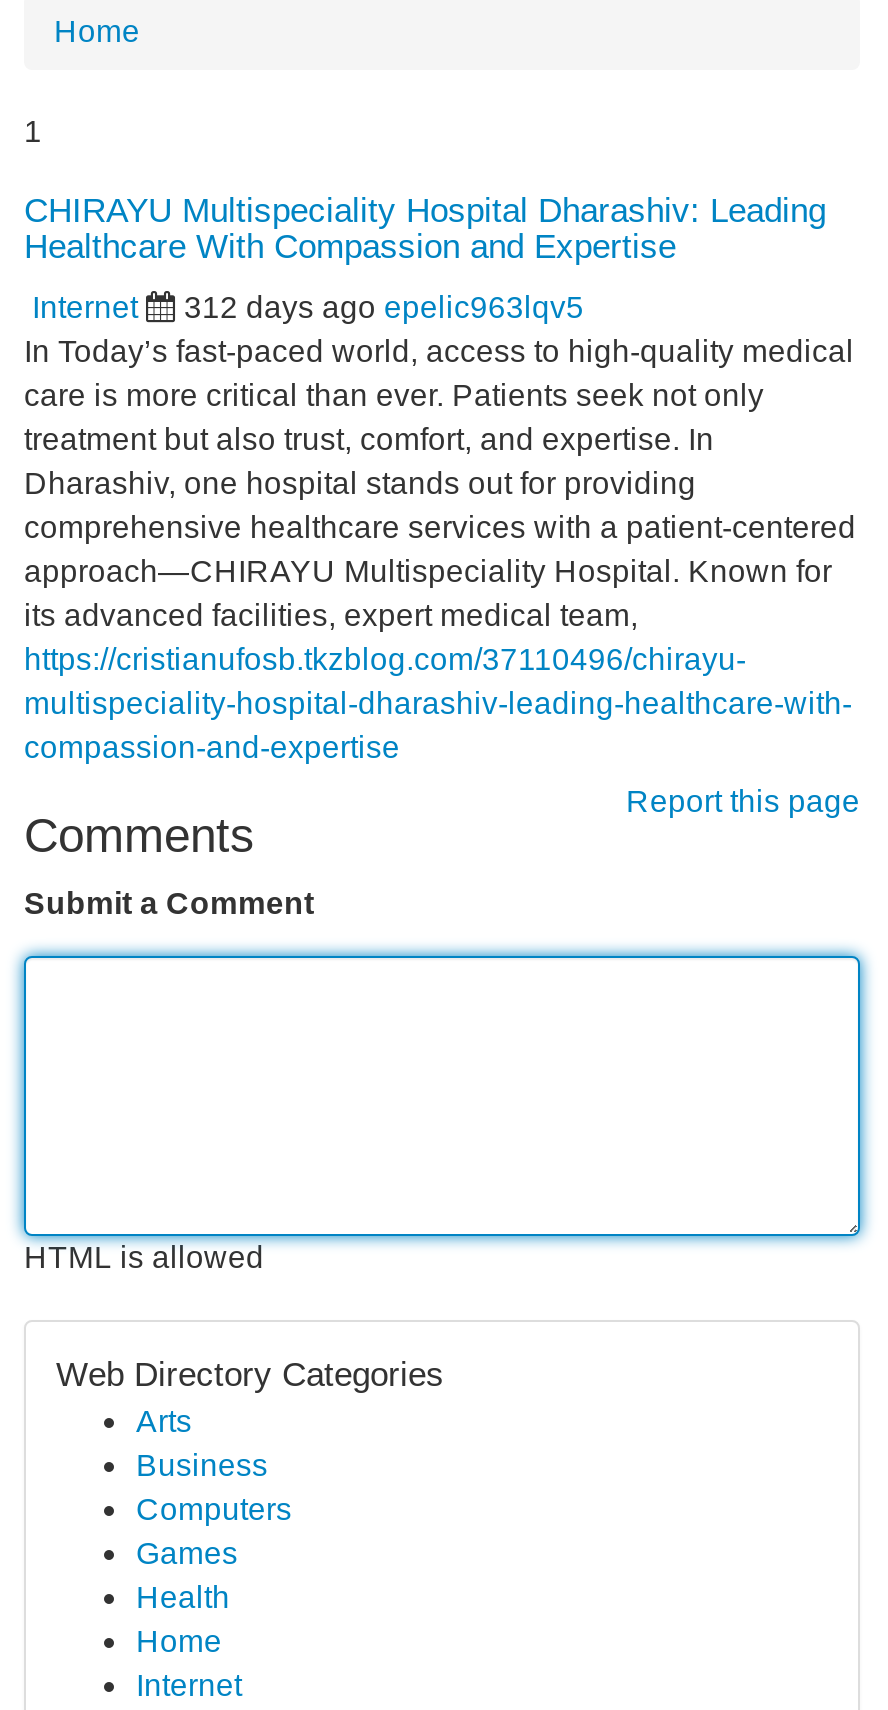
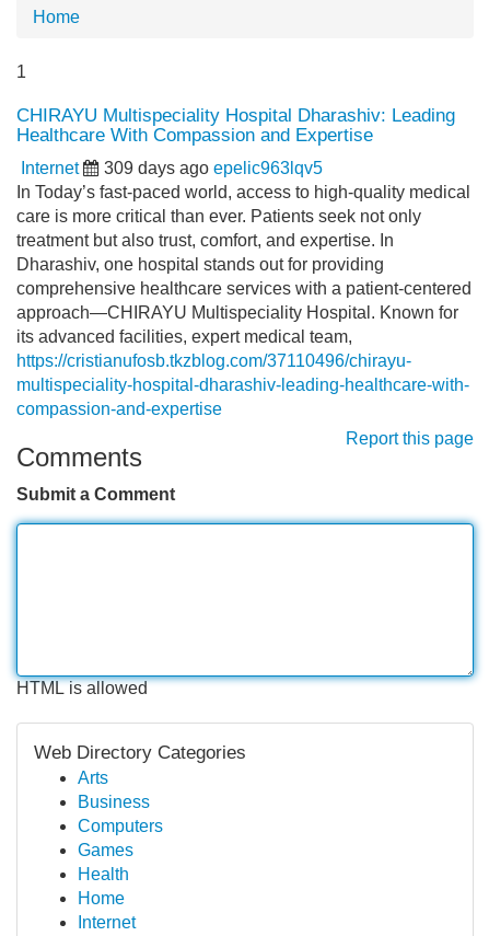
[184,290,584,324] 312 days ago epelic963lqv5 -> [104,159,323,177] 309 days ago epelic963lqv5

